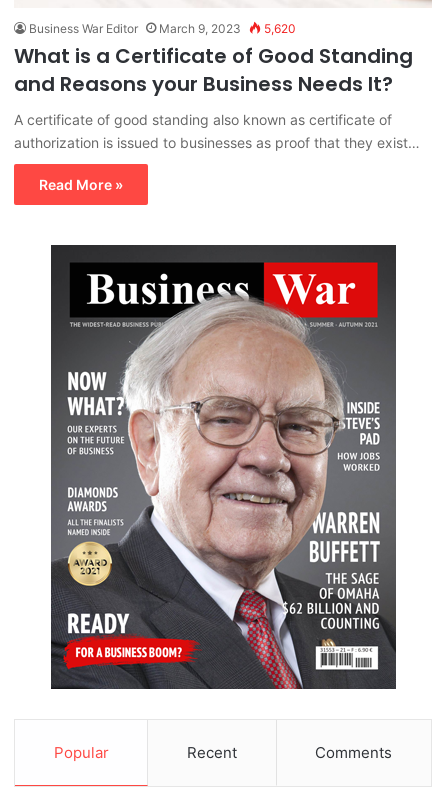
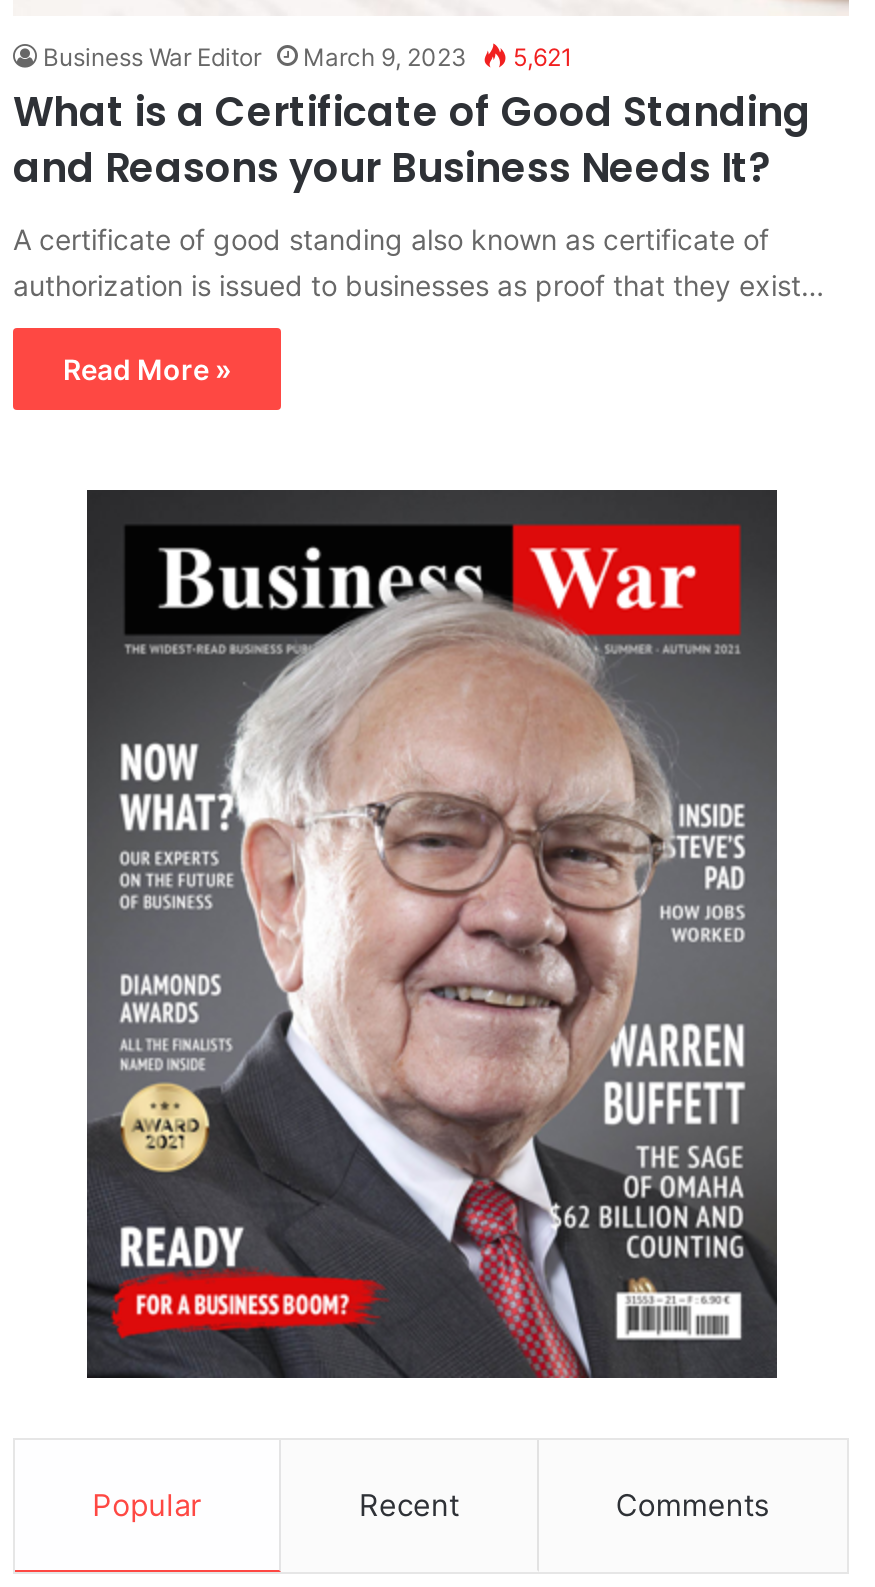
[29,21,296,36] Business War Editor March 9, 2023 5,620 -> [43,41,573,71] Business War Editor March 9, 2023 5,621

